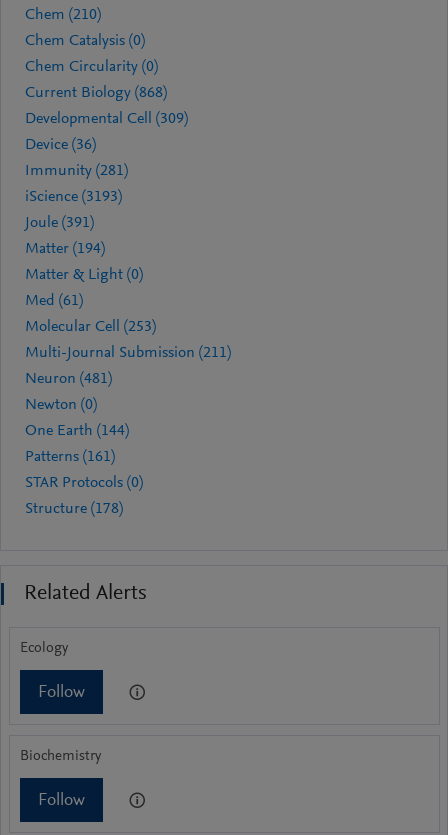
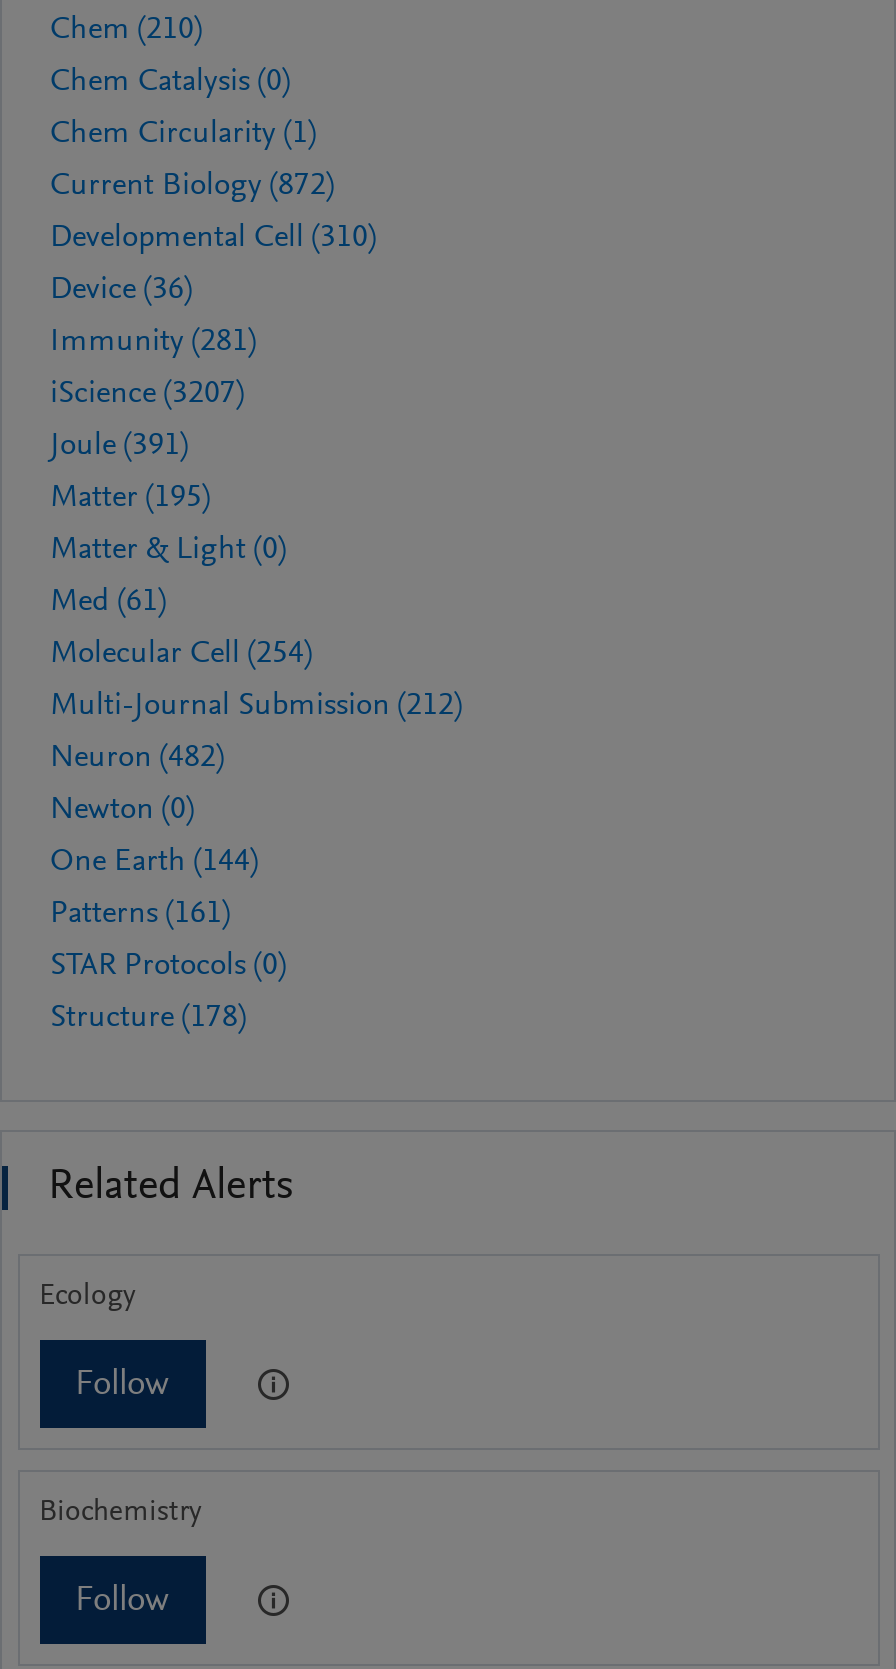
[25,58,158,74] Chem Circularity (0) -> [50,117,316,149] Chem Circularity (1)
[25,84,167,100] Current Biology (868) -> [50,169,334,201] Current Biology (872)
[25,110,188,126] Developmental Cell (309) -> [50,221,376,253] Developmental Cell (310)
[25,188,122,204] iScience (3193) -> [50,377,244,409] iScience (3207)
[25,240,105,256] Matter (194) -> [50,481,210,513] Matter (195)
[25,318,156,334] Molecular Cell (253) -> [50,637,312,669] Molecular Cell (254)
[25,344,231,360] Multi-Journal Submission (211) -> [50,689,462,721] Multi-Journal Submission (212)
[25,370,112,386] Neuron (481) -> [50,741,224,773] Neuron (482)

